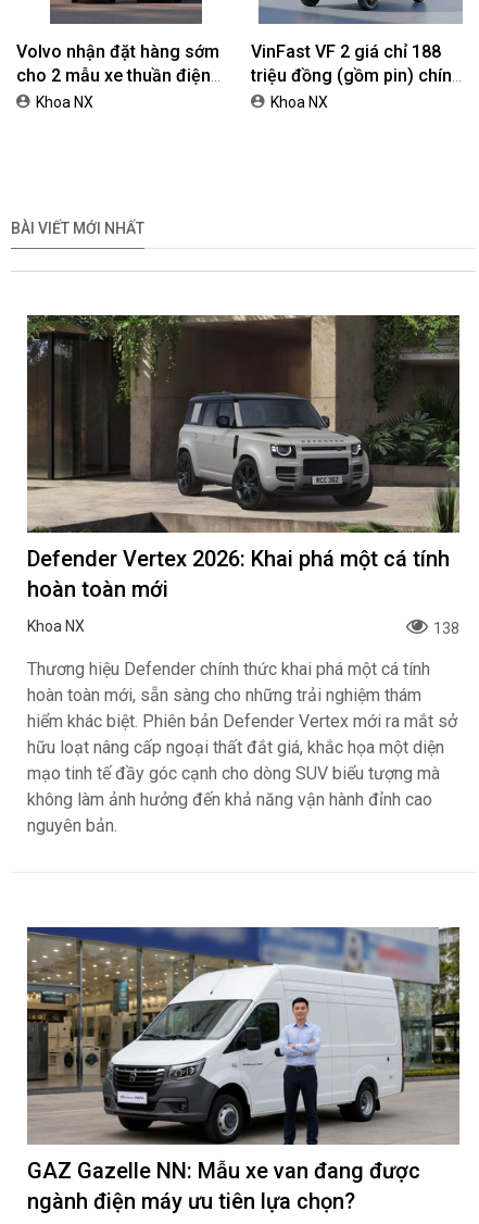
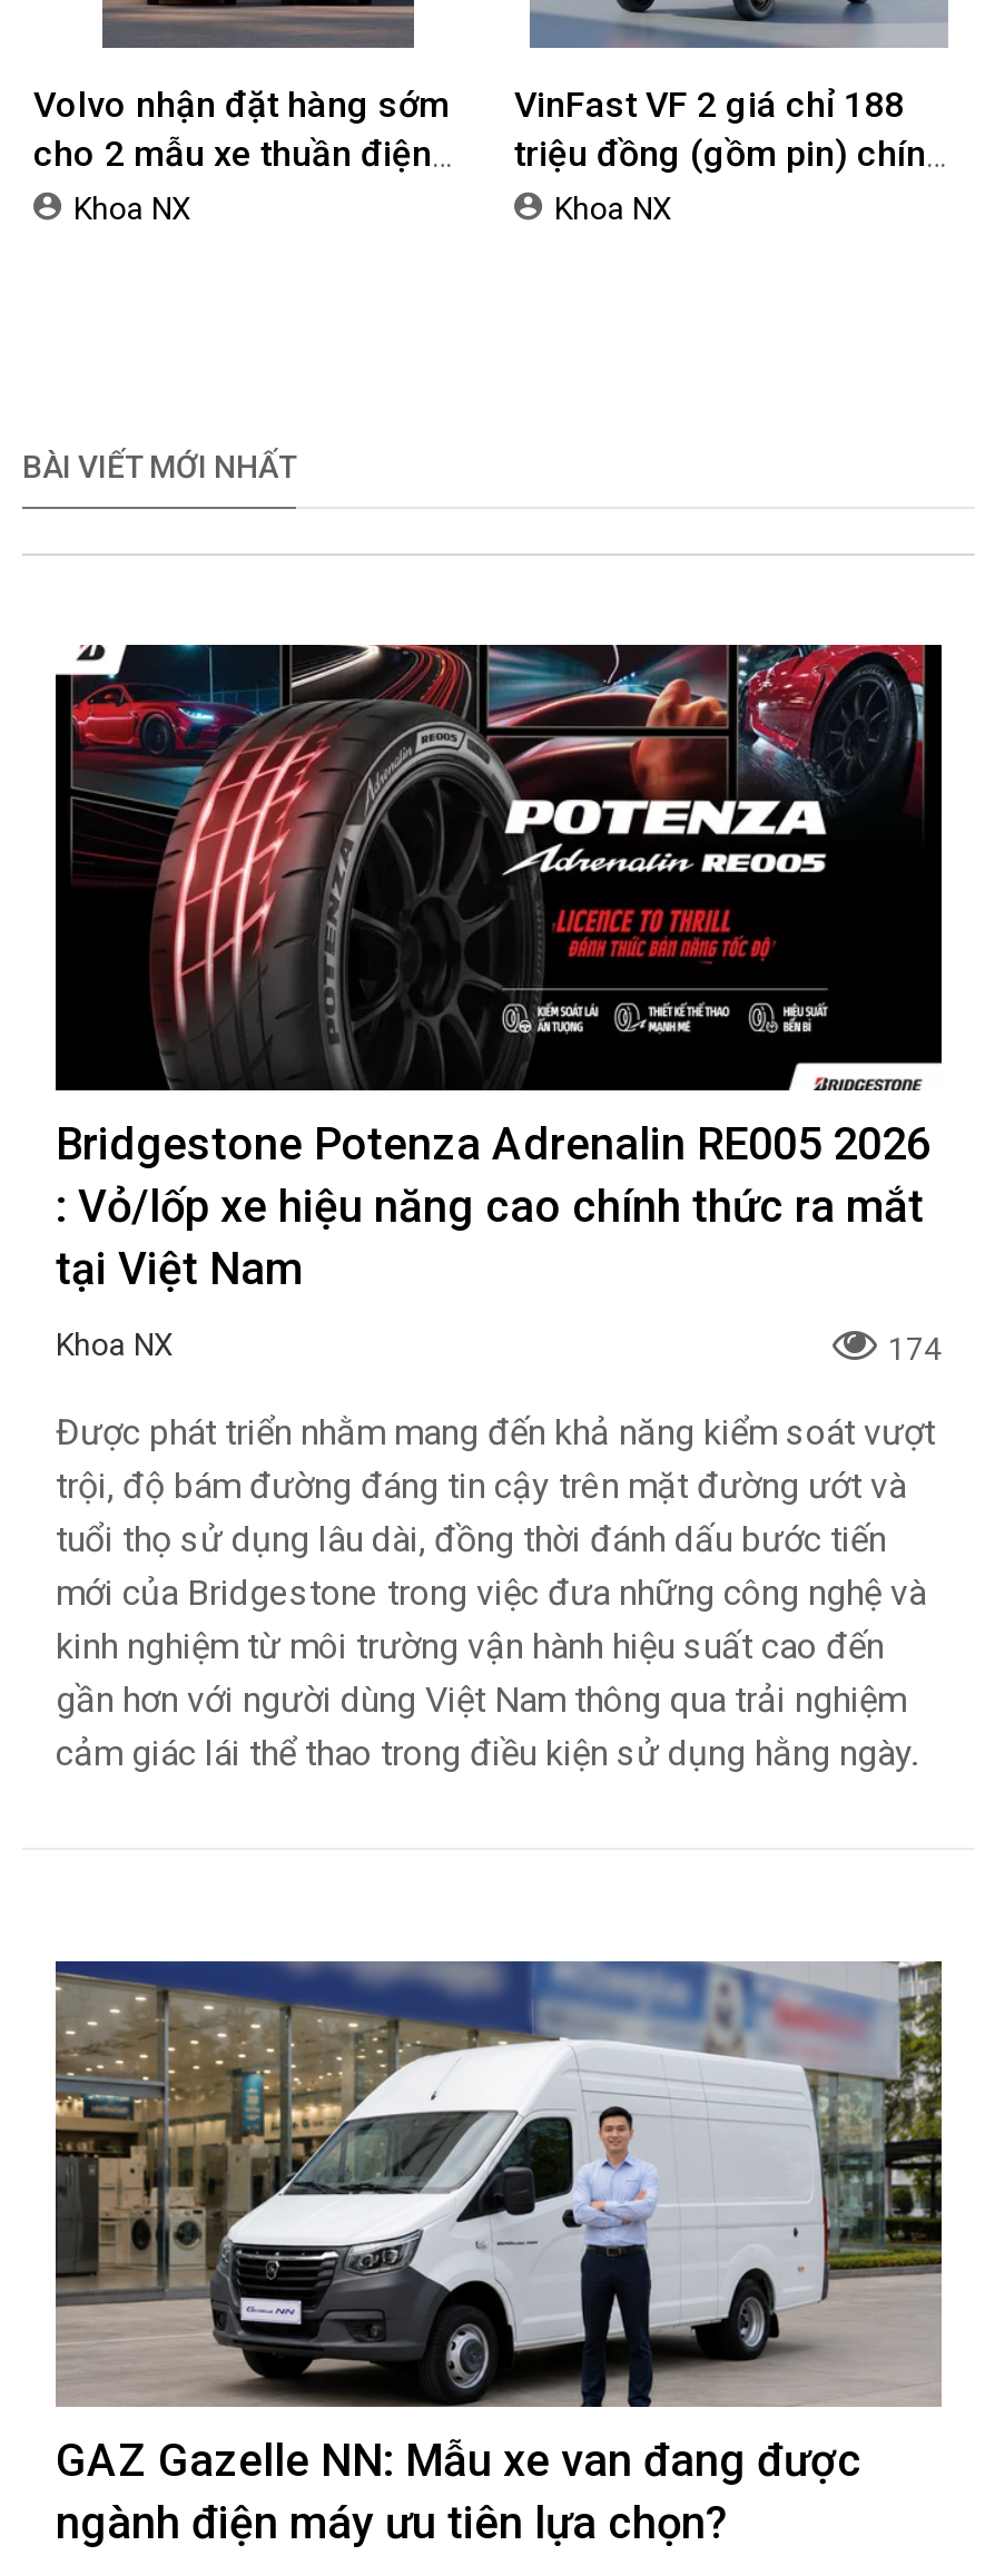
[26,314,461,602] [image] | Defender Vertex 2026: Khai phá một cá tính | hoàn toàn mới -> [53,642,944,1296] [image] | Bridgestone Potenza Adrenalin RE005 2026 | : Vỏ/lốp xe hiệu năng cao chính thức ra mắt | tại Việt Nam
[433,620,459,637] 138 -> [888,1332,942,1368] 174
[27,659,457,836] Thương hiệu Defender chính thức khai phá một cá tính | hoàn toàn mới, sẵn sàng cho những trải nghiệm thám | hiểm khác biệt. Phiên bản Defender Vertex mới ra mắt sở | hữu loạt nâng cấp ngoại thất đắt giá, khắc họa một diện | mạo tinh tế đầy góc cạnh cho dòng SUV biểu tượng mà | không làm ảnh hưởng đến khả năng vận hành đỉnh cao | nguyên bản. -> [56,1412,935,1775] Được phát triển nhằm mang đến khả năng kiểm soát vượt | trội, độ bám đường đáng tin cậy trên mặt đường ướt và | tuổi thọ sử dụng lâu dài, đồng thời đánh dấu bước tiến | mới của Bridgestone trong việc đưa những công nghệ và | kinh nghiệm từ môi trường vận hành hiệu suất cao đến | gần hơn với người dùng Việt Nam thông qua trải nghiệm | cảm giác lái thể thao trong điều kiện sử dụng hằng ngày.

